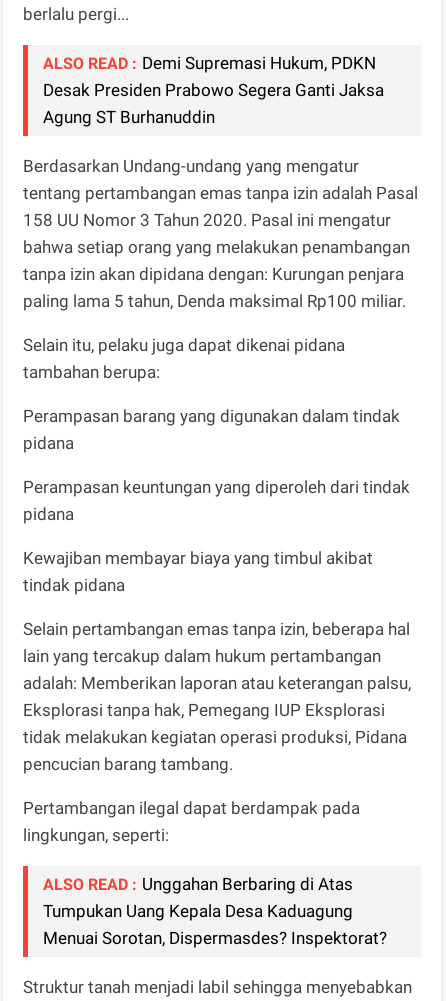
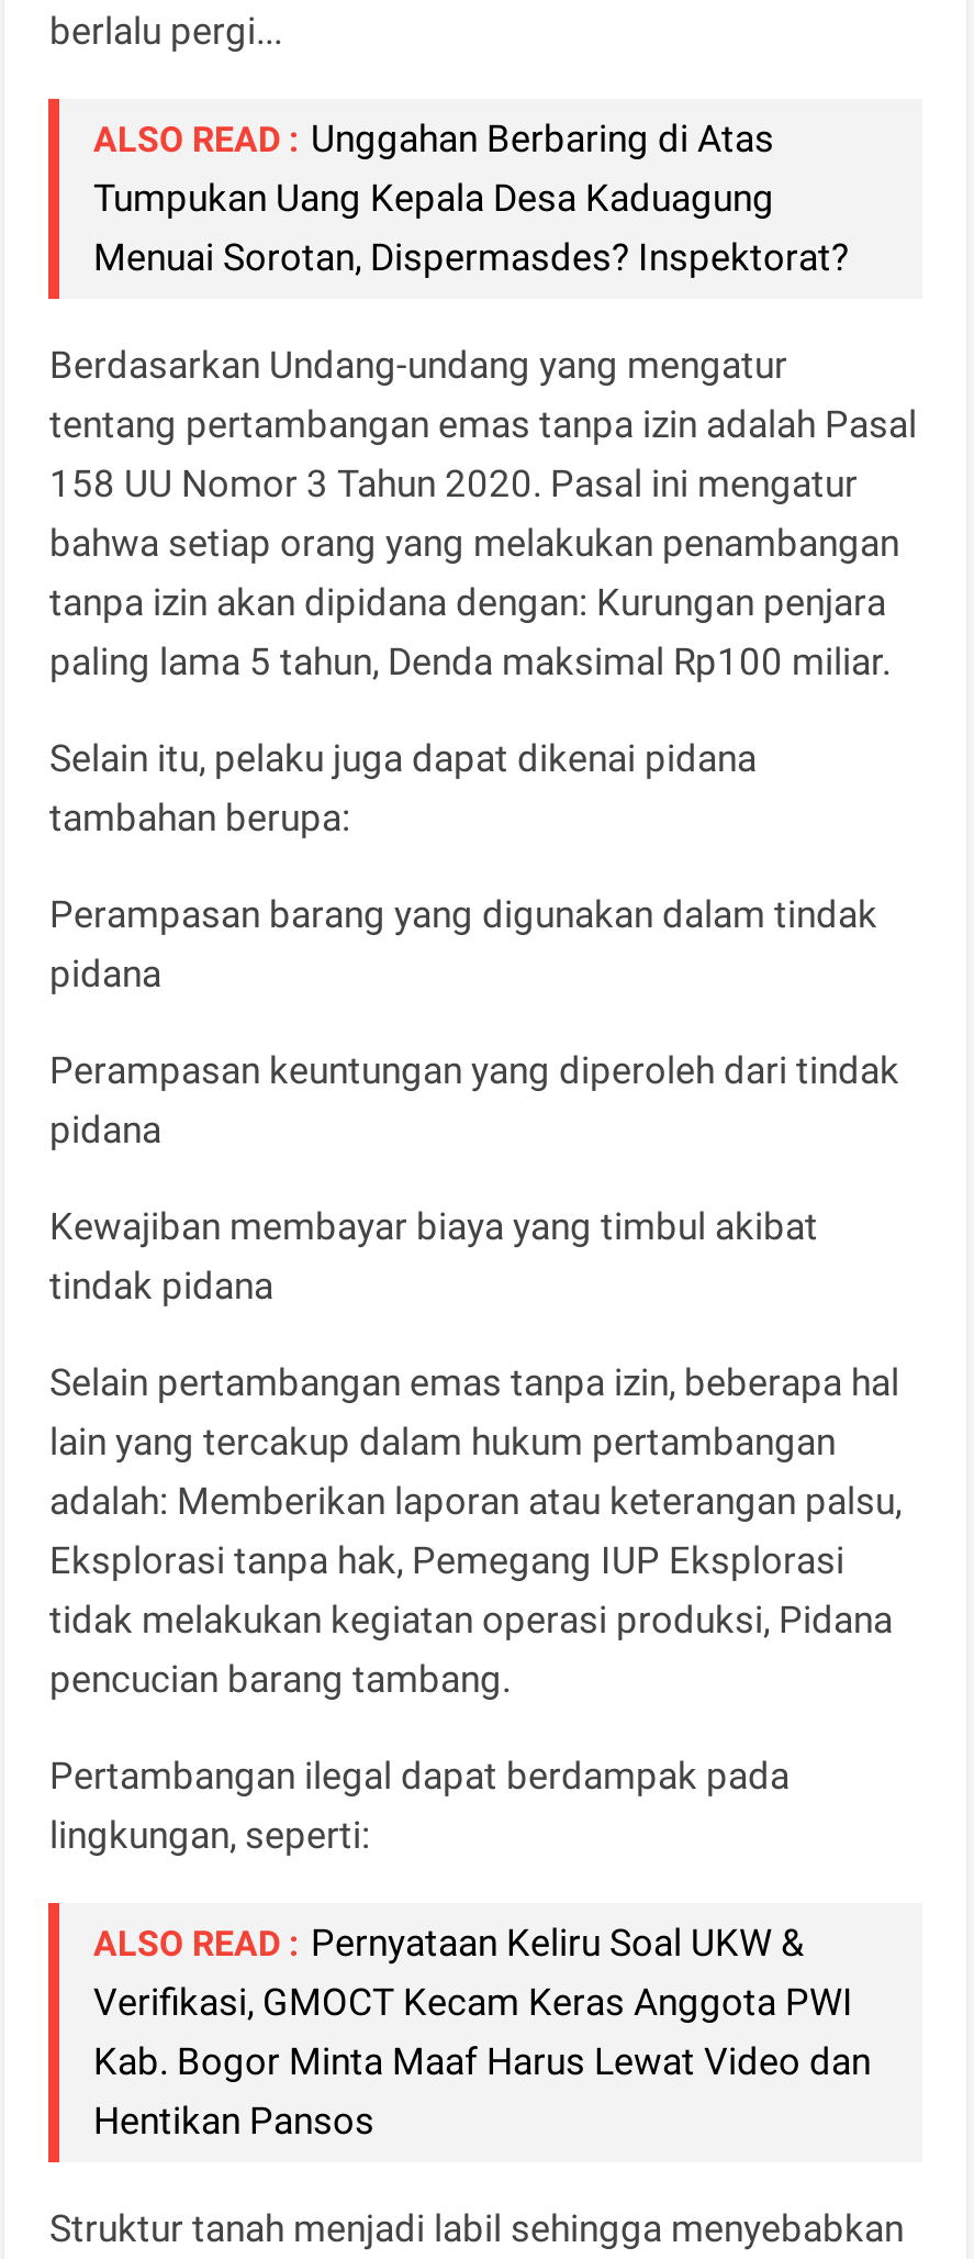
[43,53,384,127] ALSO READ : Demi Supremasi Hukum, PDKN | Desak Presiden Prabowo Segera Ganti Jaksa | Agung ST Burhanuddin -> none
none -> [93,1920,871,2142] ALSO READ : Pernyataan Keliru Soal UKW & | Verifikasi, GMOCT Kecam Keras Anggota PWI | Kab. Bogor Minta Maaf Harus Lewat Video dan | Hentikan Pansos
moved [43,874,387,948] -> [93,116,849,279]: ALSO READ : Unggahan Berbaring di Atas | Tumpukan Uang Kepala Desa Kaduagung | Menuai Sorotan, Dispermasdes? Inspektorat?

